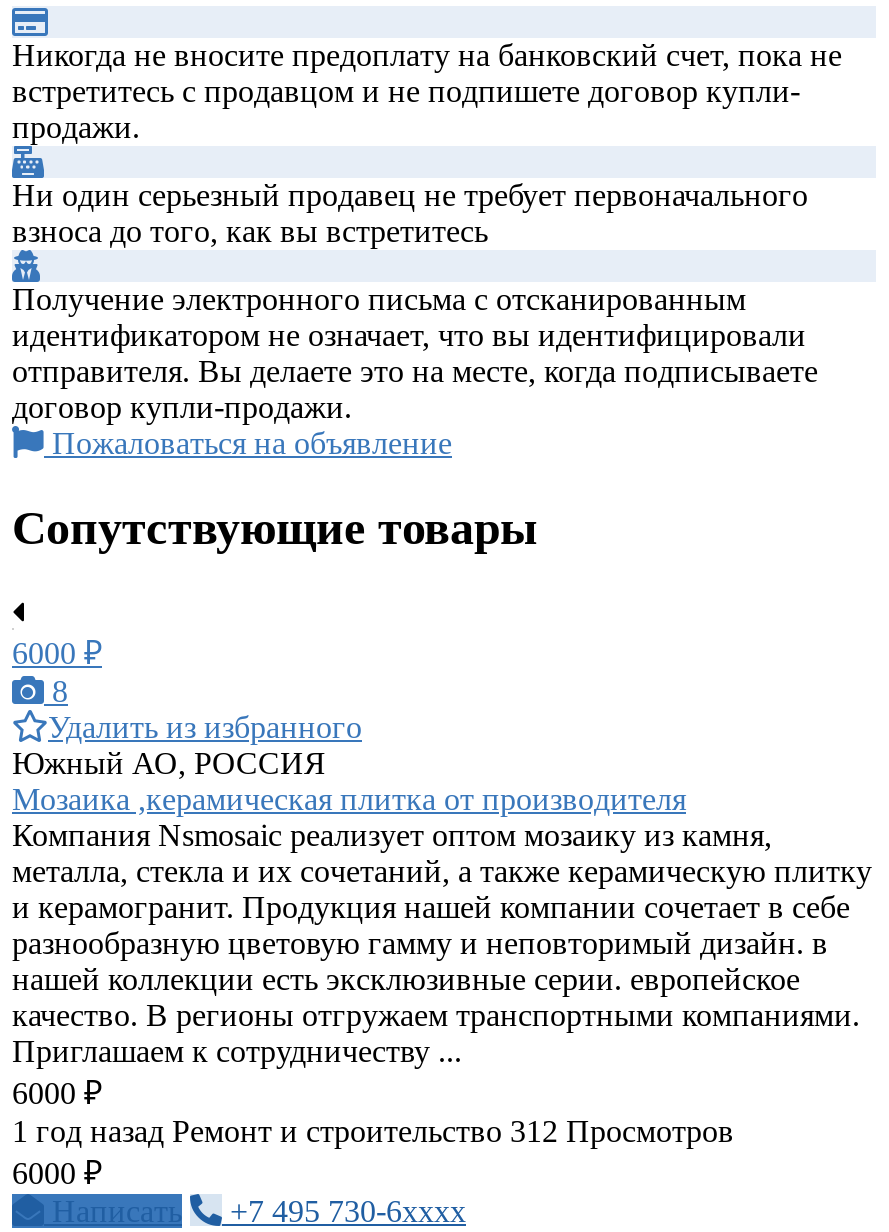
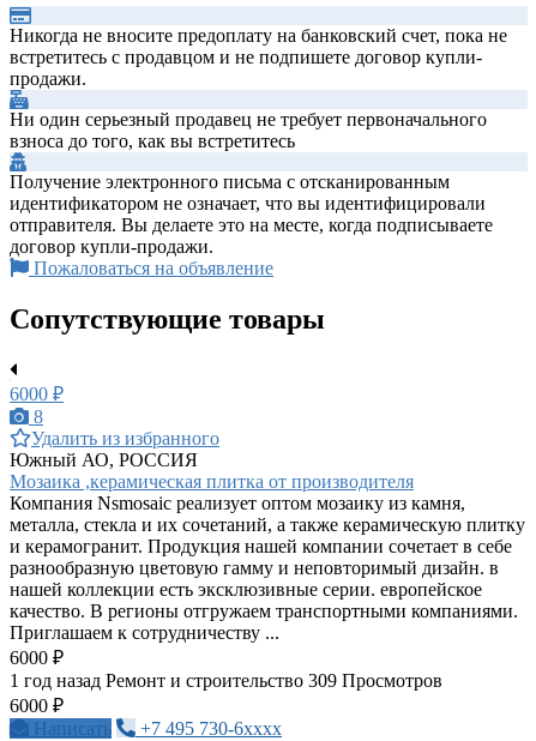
[12,1114,734,1148] 1 год назад Ремонт и строительство 312 Просмотров -> [10,670,442,691] 1 год назад Ремонт и строительство 309 Просмотров

